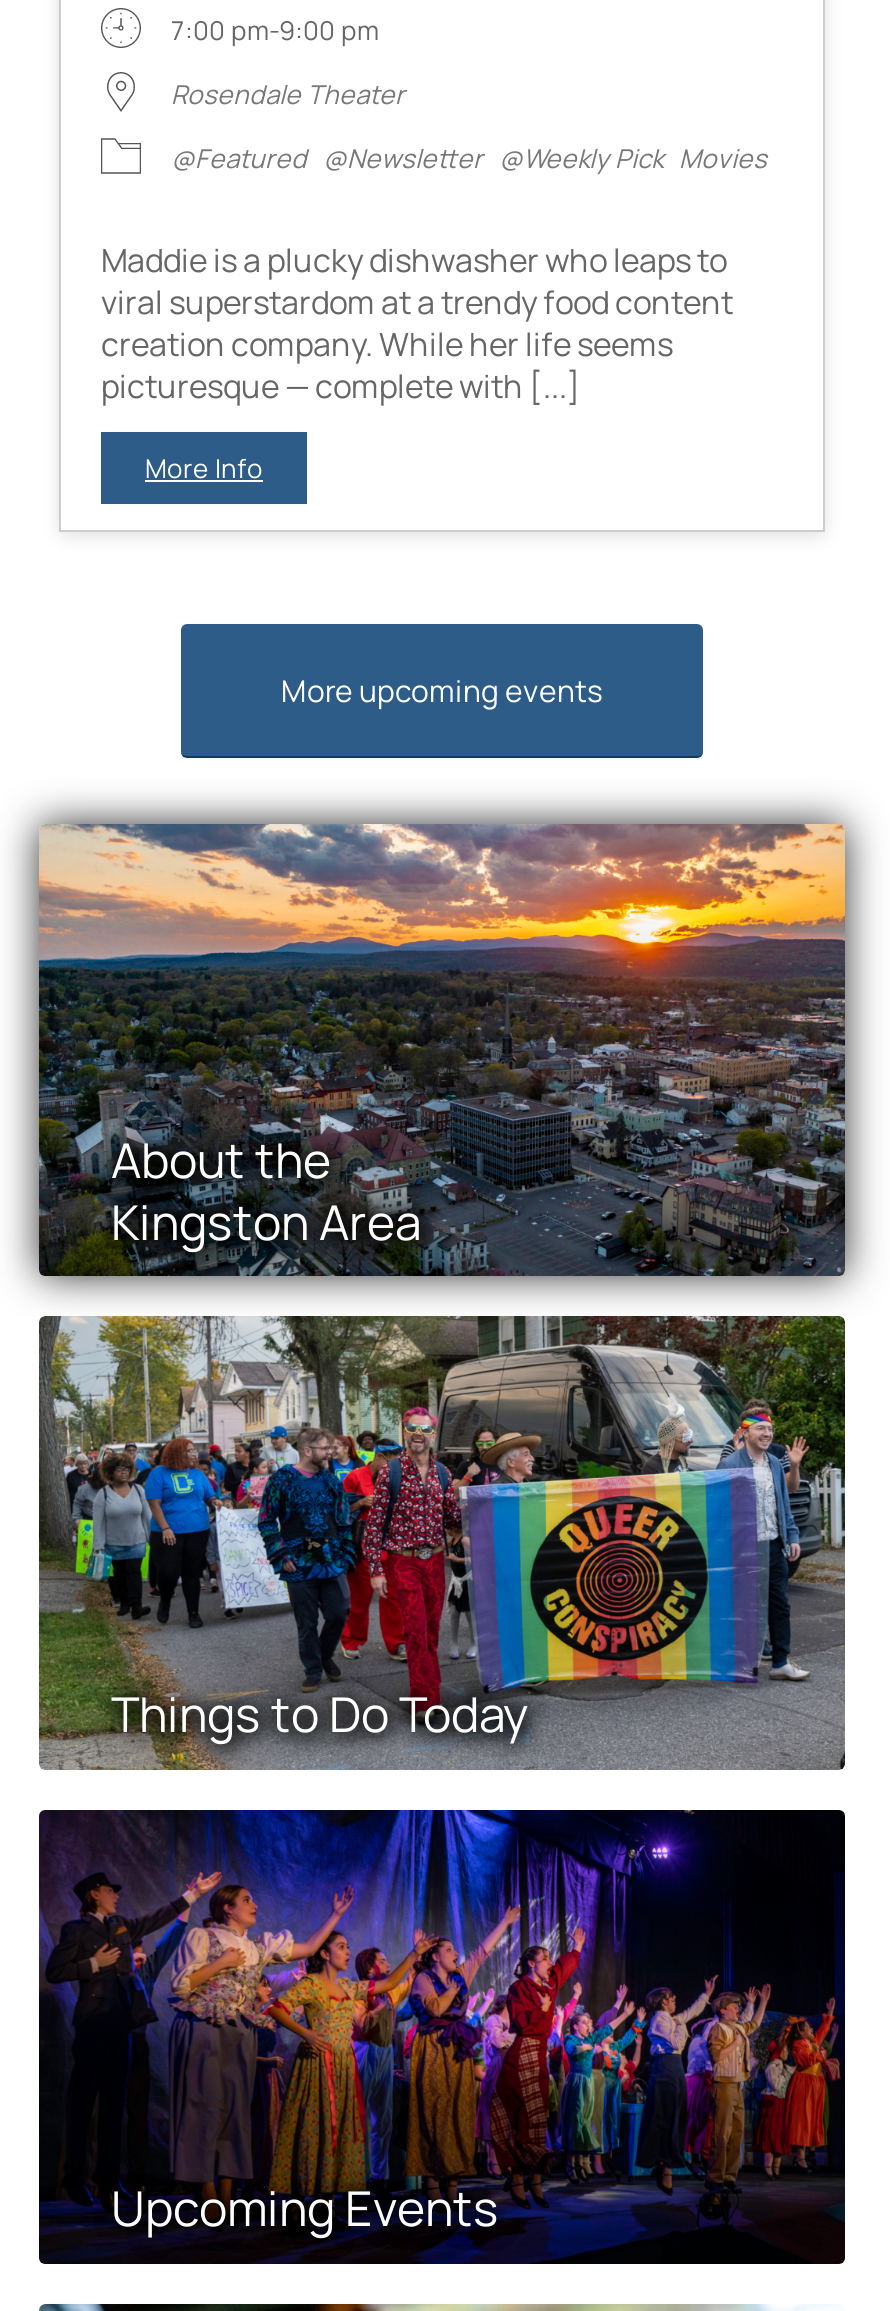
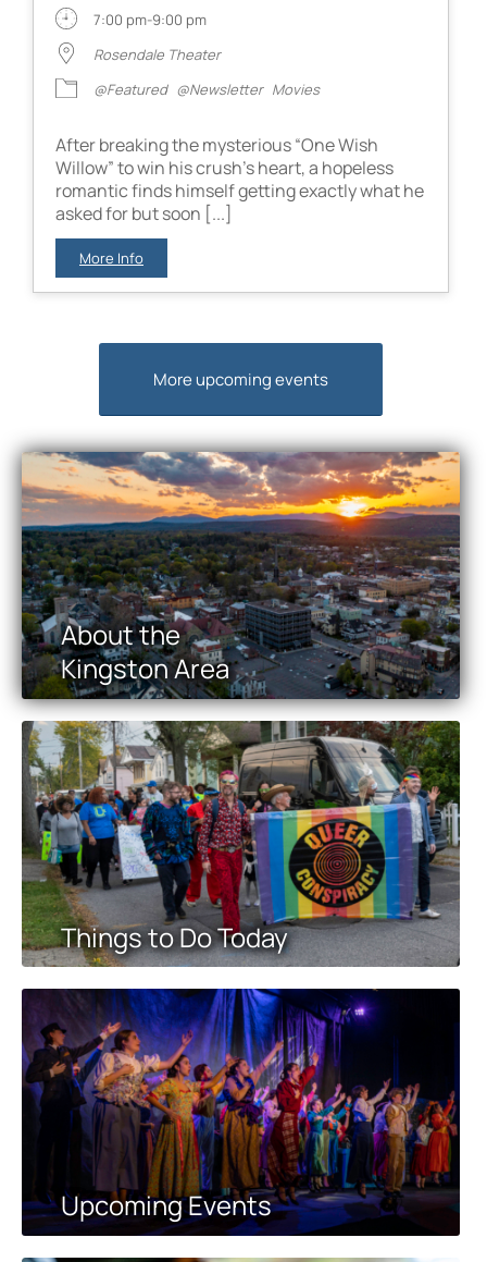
[171,139,767,175] @Featured @Newsletter @Weekly Pick Movies -> [93,80,320,99] @Featured @Newsletter Movies
[101,237,733,407] Maddie is a plucky dishwasher who leaps to | viral superstardom at a trendy food content | creation company. While her life seems | picturesque — complete with [...] -> [55,133,424,226] After breaking the mysterious “One Wish | Willow” to win his crush’s heart, a hopeless | romantic finds himself getting exactly what he | asked for but soon [...]

